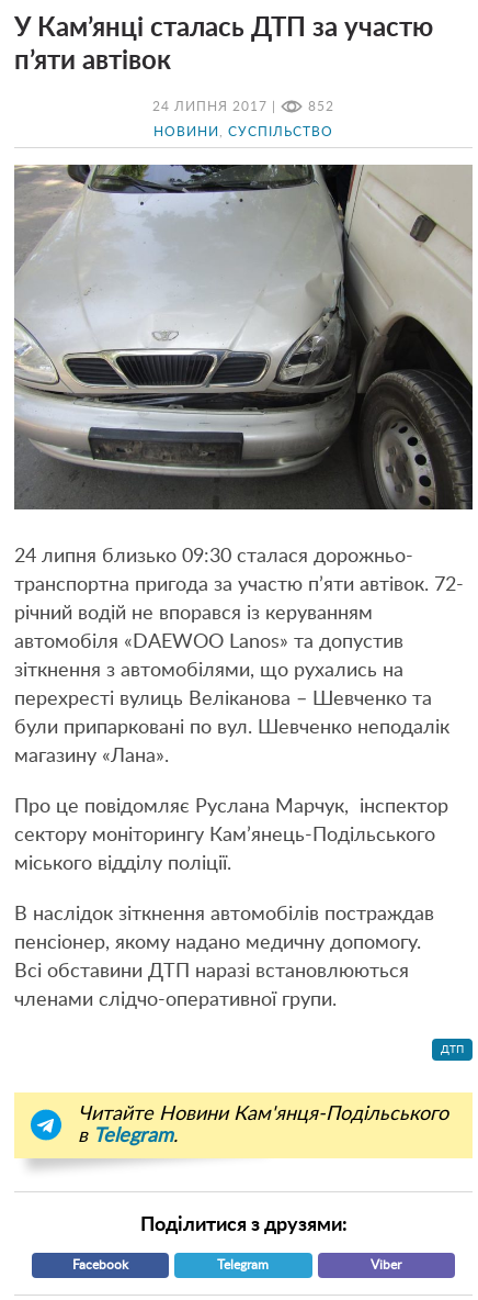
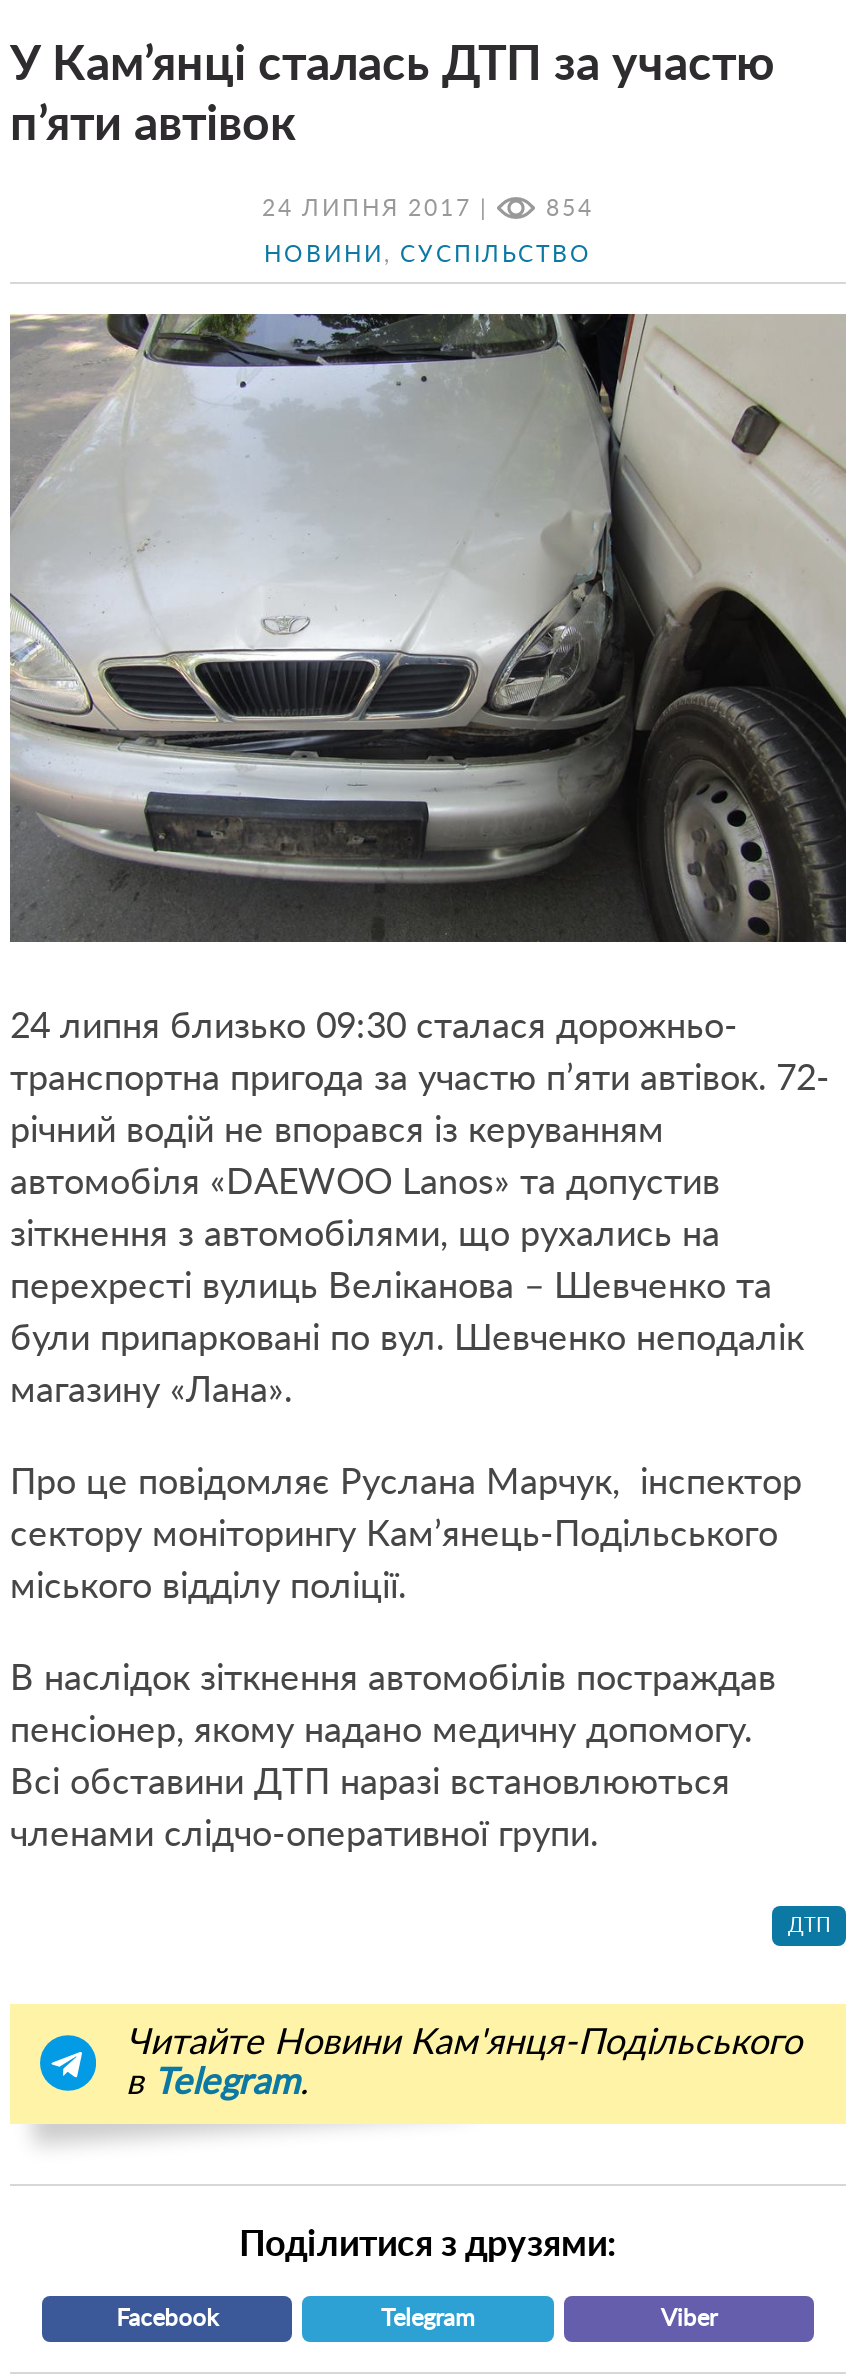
[308,101,334,113] 852 -> [546,198,594,220] 854

